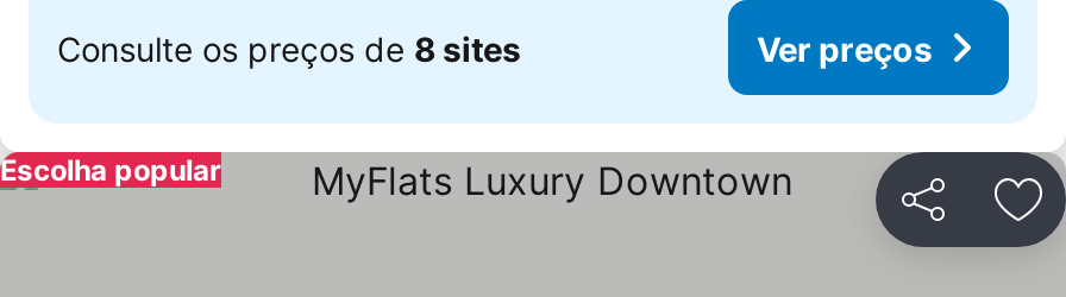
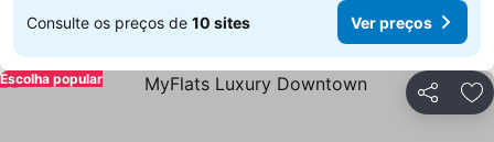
[57,27,521,68] Consulte os preços de 8 sites -> [26,13,250,31] Consulte os preços de 10 sites

